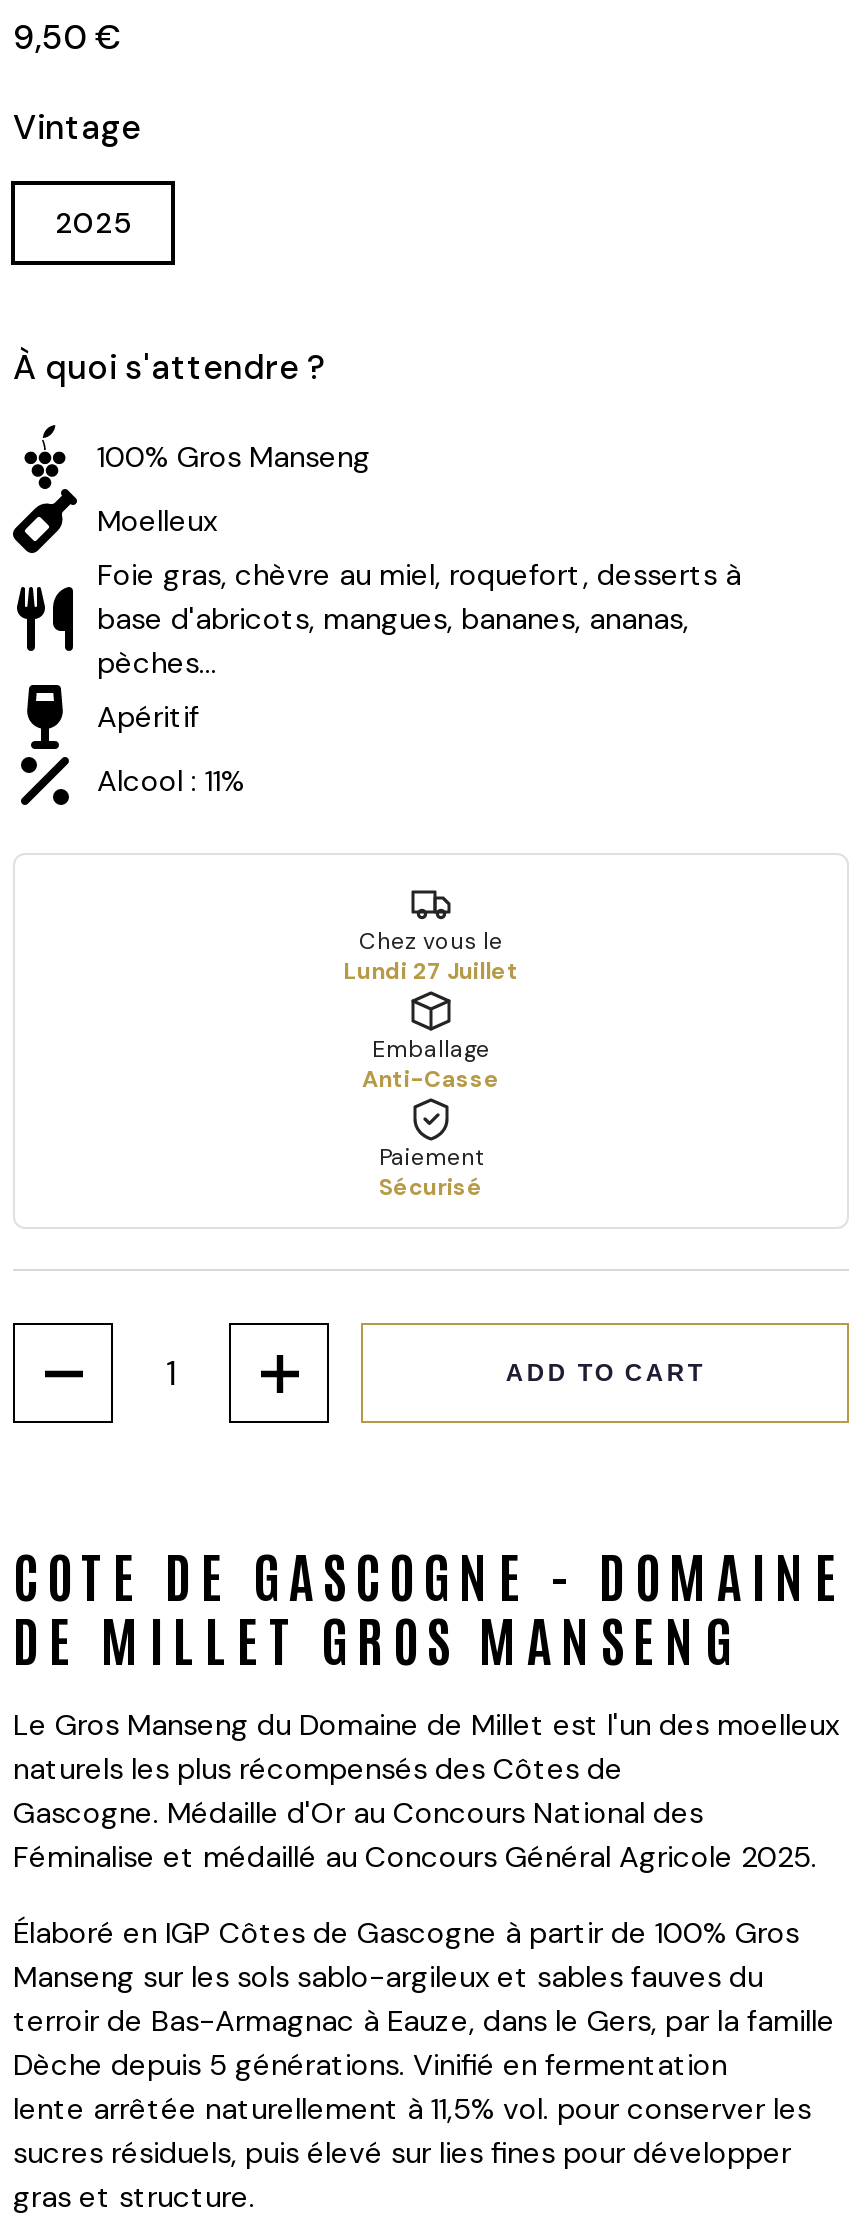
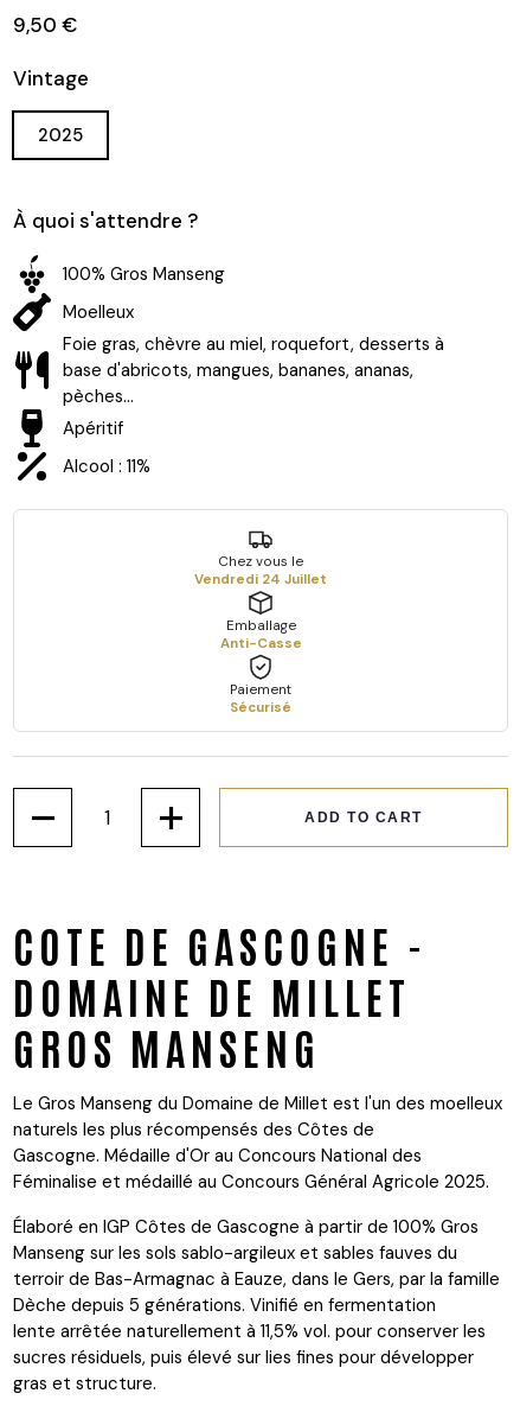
[343,957,519,987] Lundi 27 Juillet -> [194,571,327,589] Vendredi 24 Juillet

